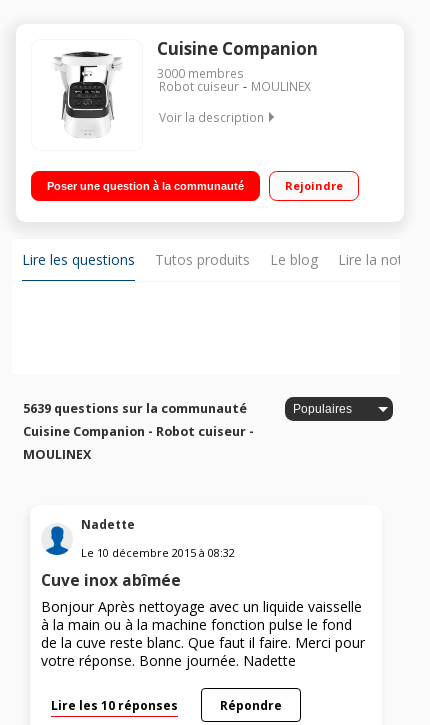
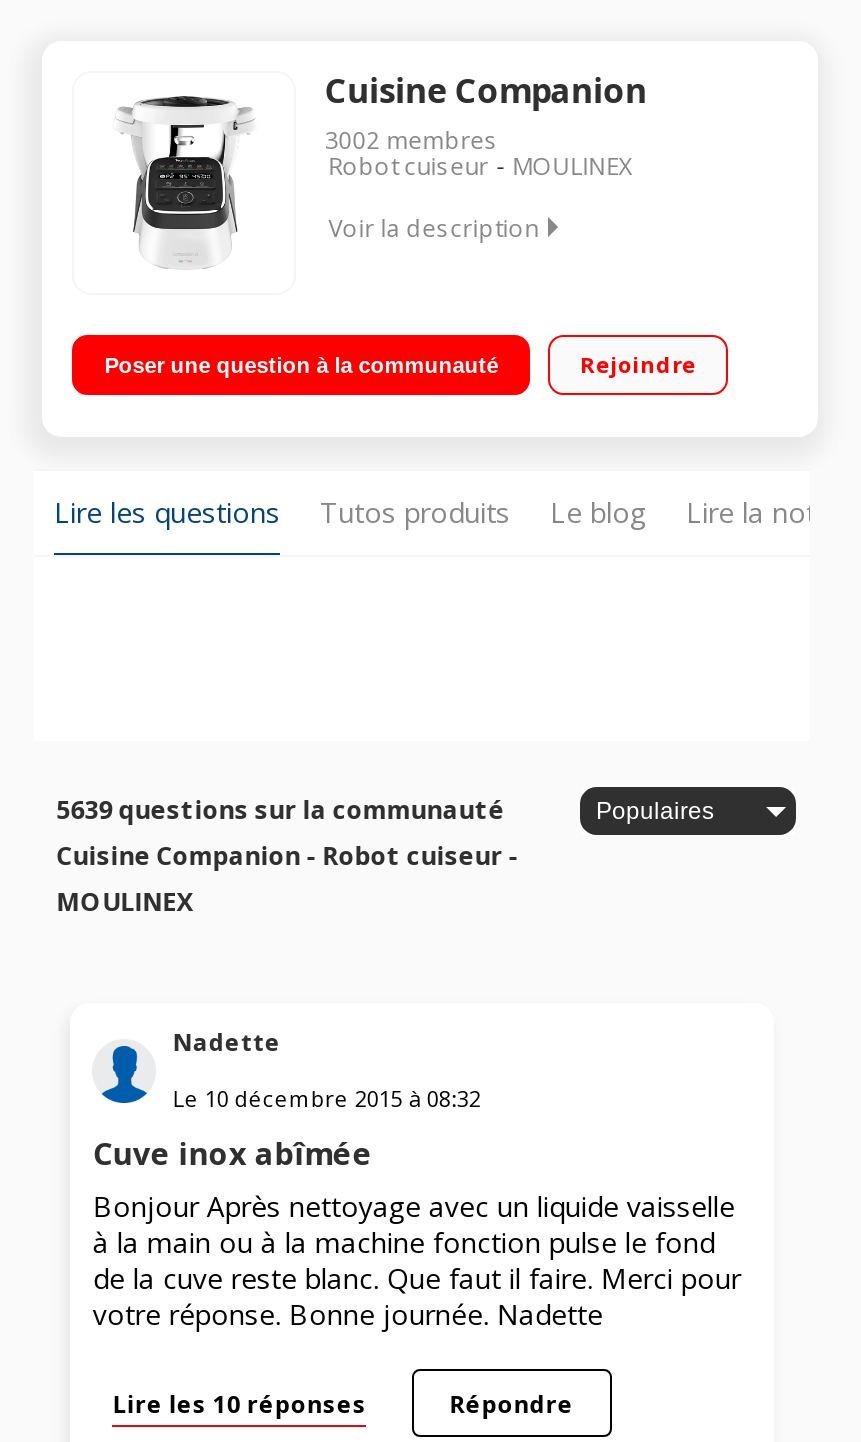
[157,65,244,81] 3000 membres -> [324,123,498,155] 3002 membres

